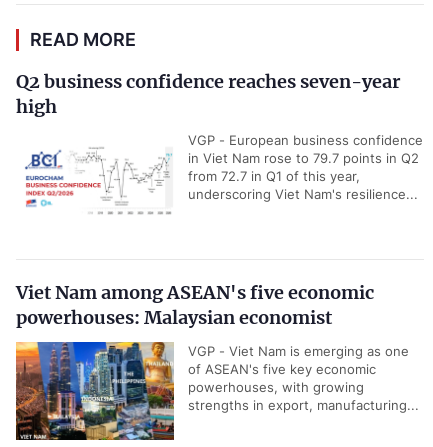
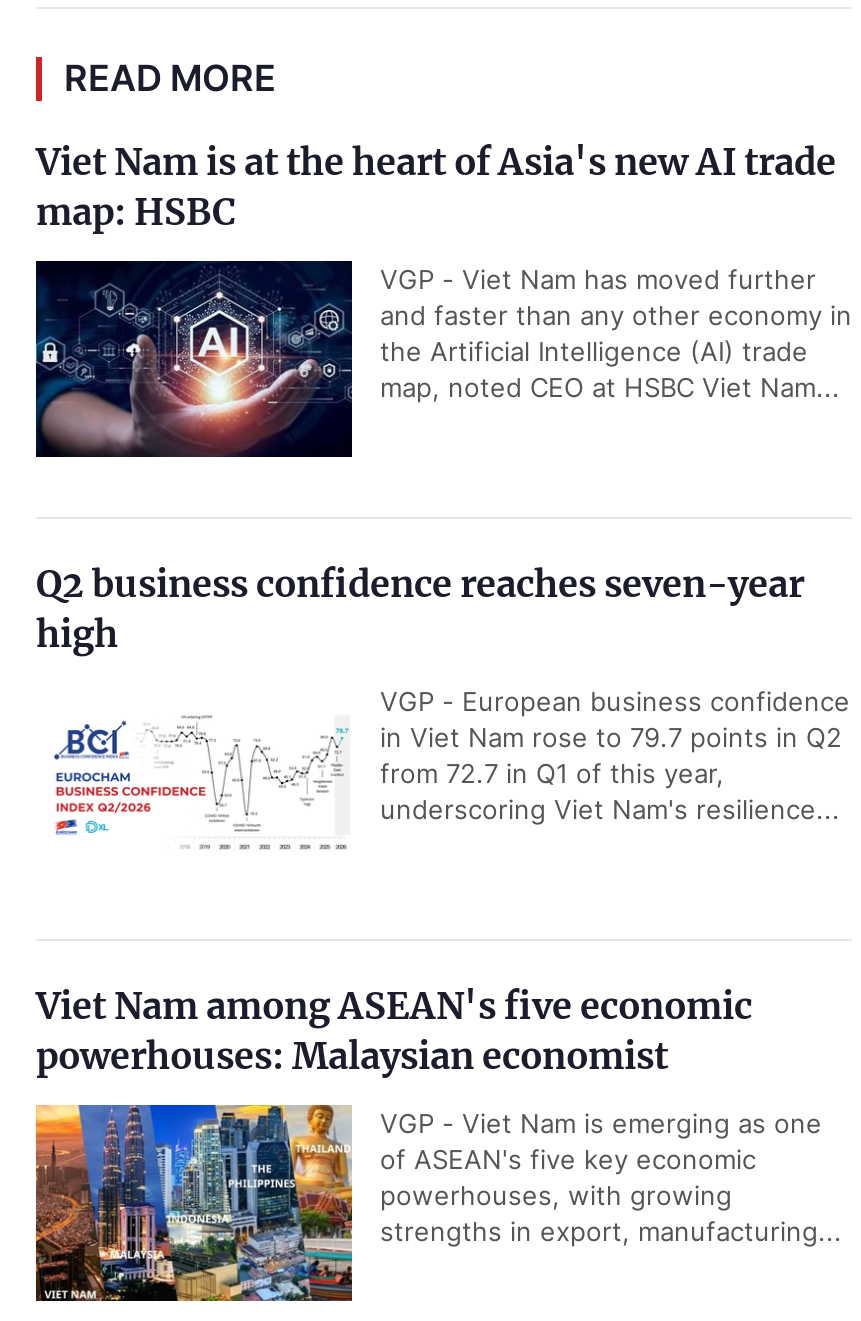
none -> [34,138,852,459] [image] | Viet Nam is at the heart of Asia's new AI trade | map: HSBC | VGP - Viet Nam has moved further | and faster than any other economy in | the Artificial Intelligence (AI) trade | map, noted CEO at HSBC Viet Nam...

